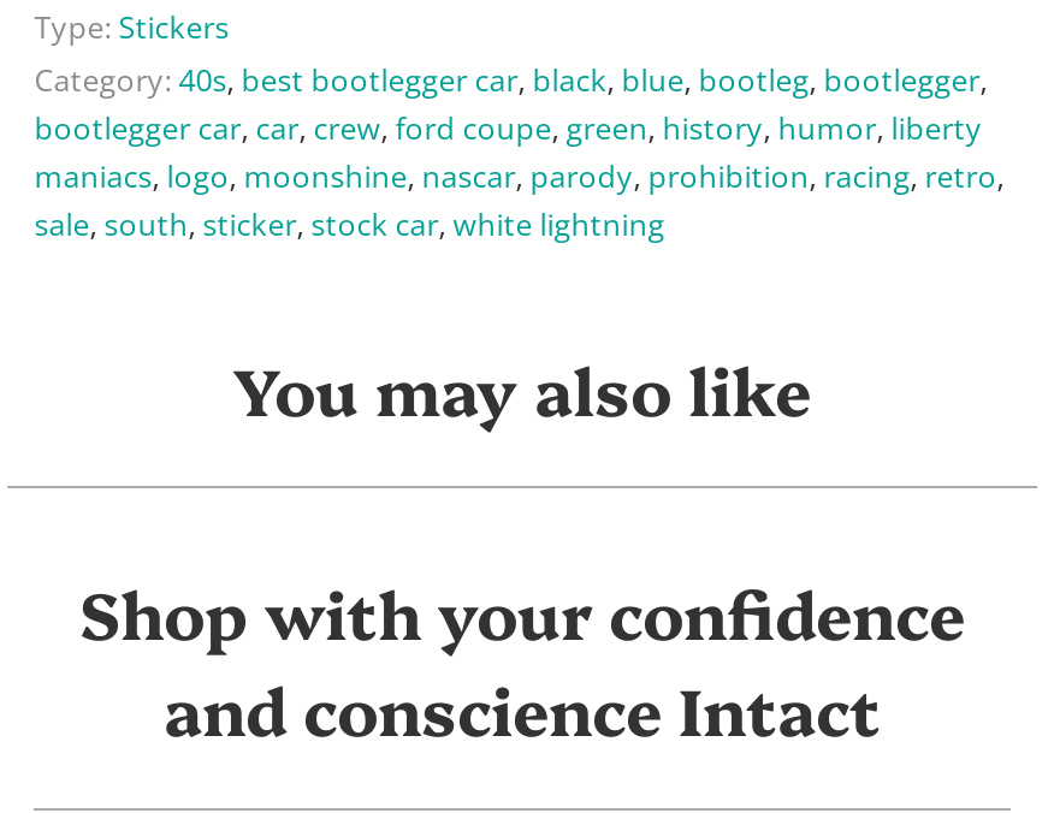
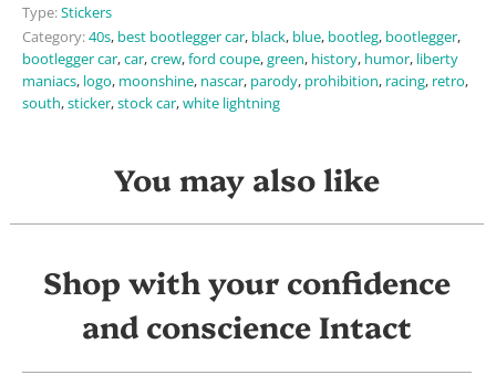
[34,205,665,246] sale, south, sticker, stock car, white lightning -> [22,94,280,113] south, sticker, stock car, white lightning

